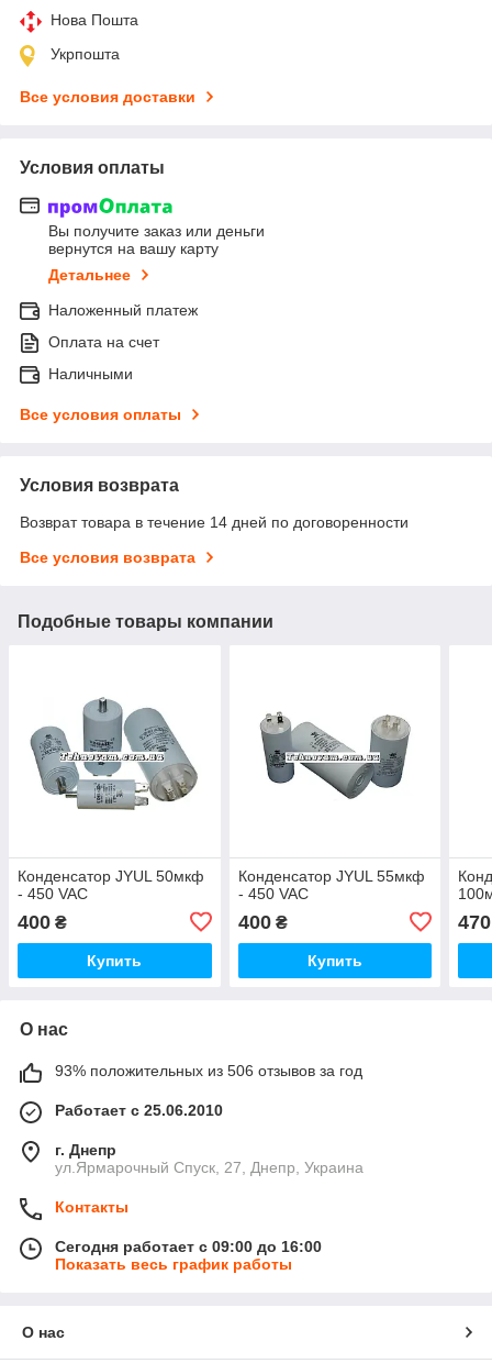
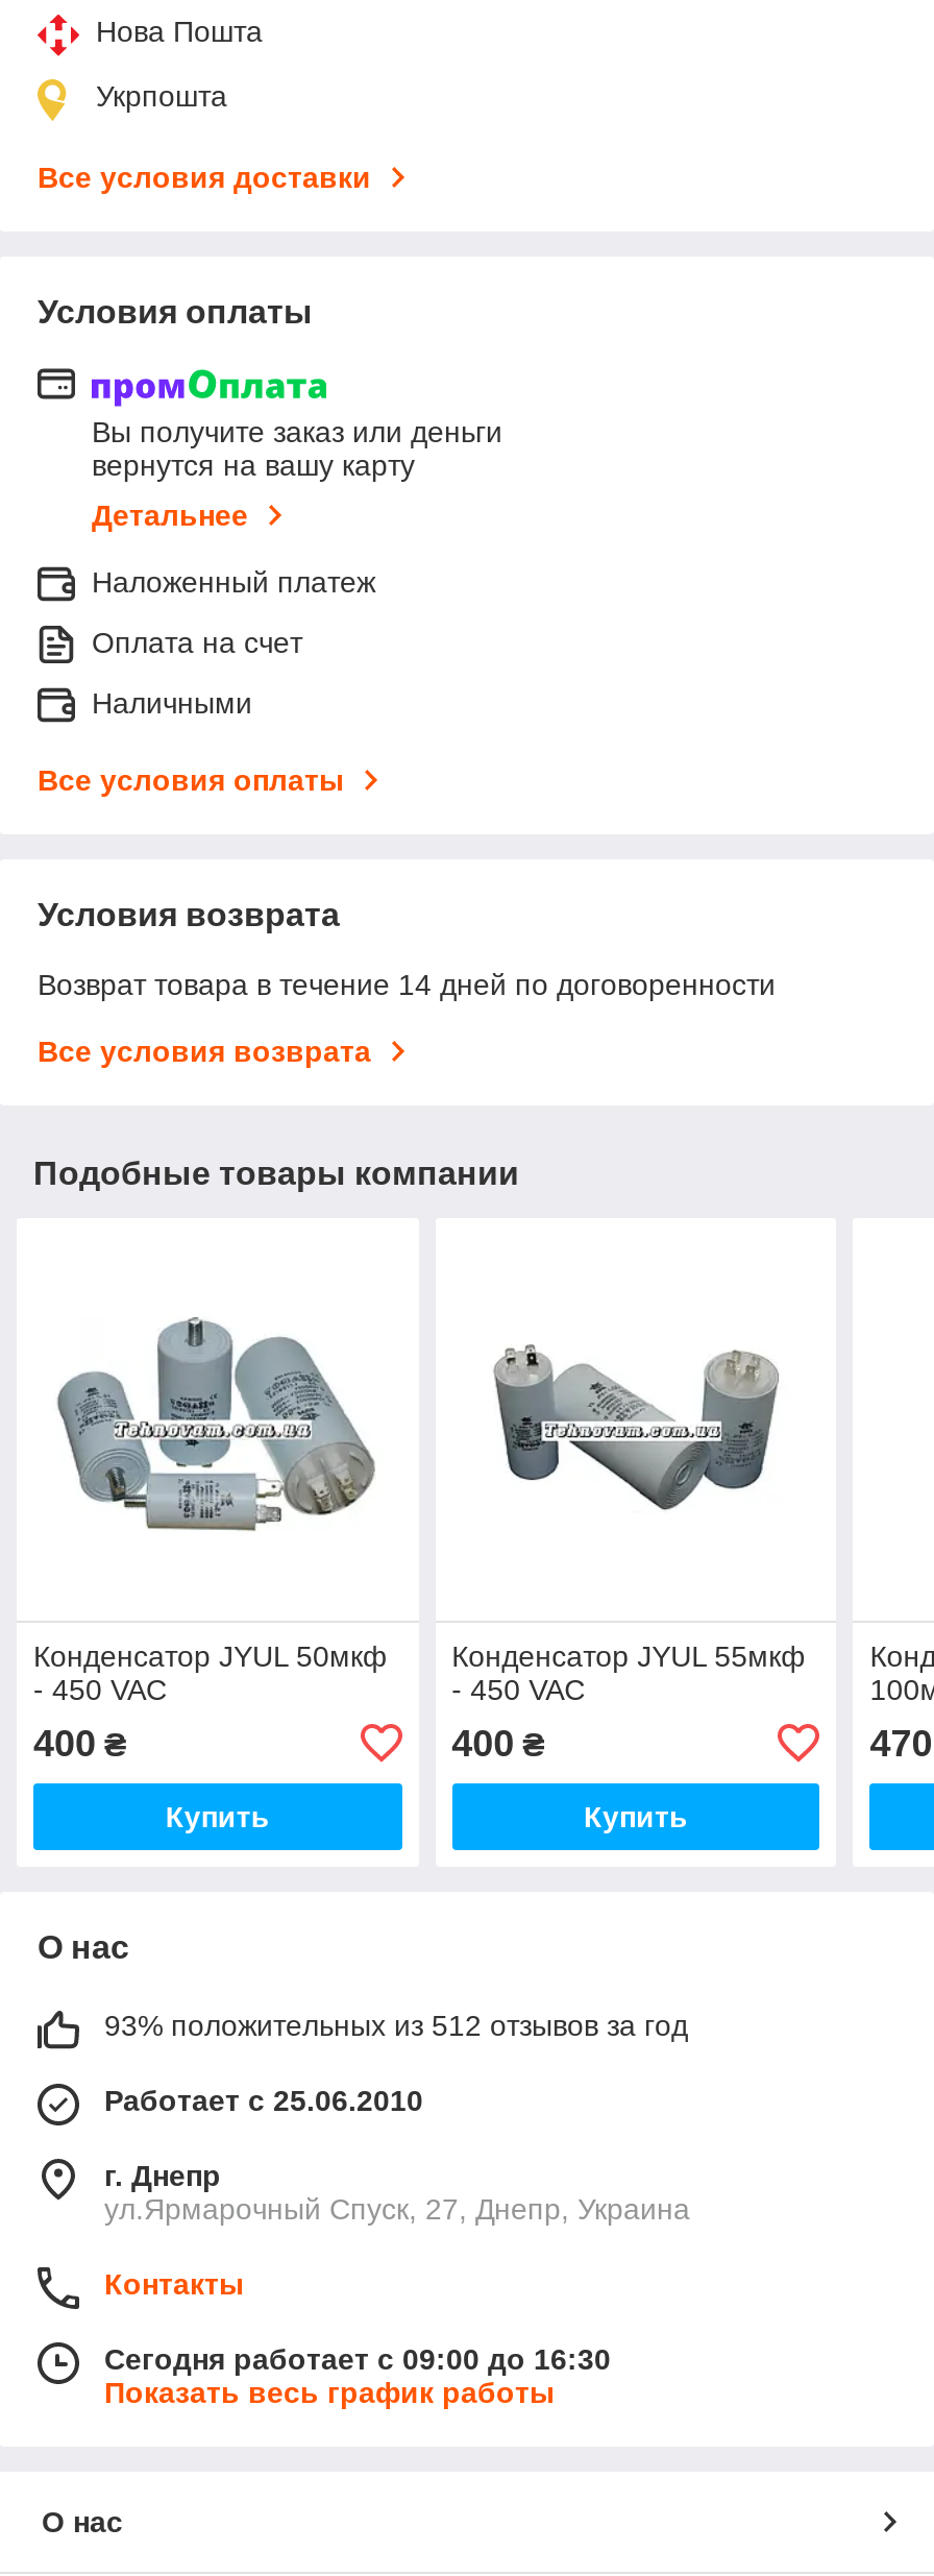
[55,1062,362,1079] 93% положительных из 506 отзывов за год -> [104,2008,688,2042] 93% положительных из 512 отзывов за год
[55,1237,322,1255] Сегодня работает с 09:00 до 16:00 -> [104,2342,611,2375] Сегодня работает с 09:00 до 16:30

